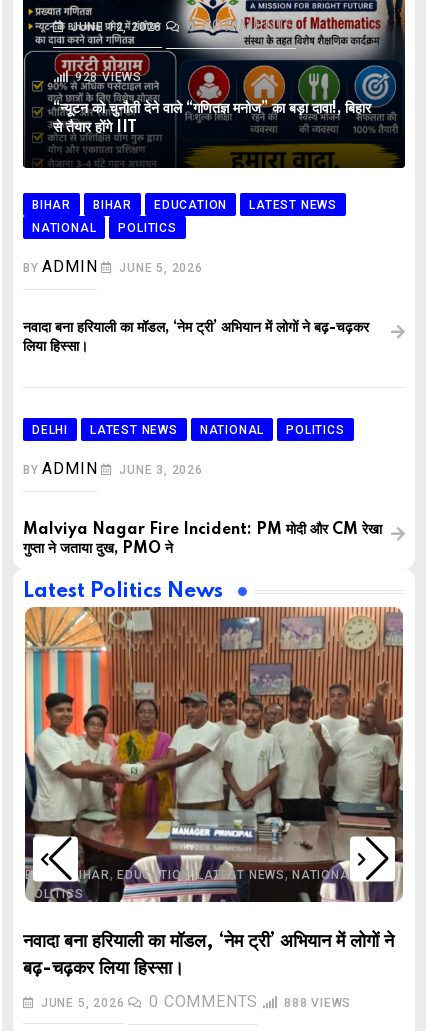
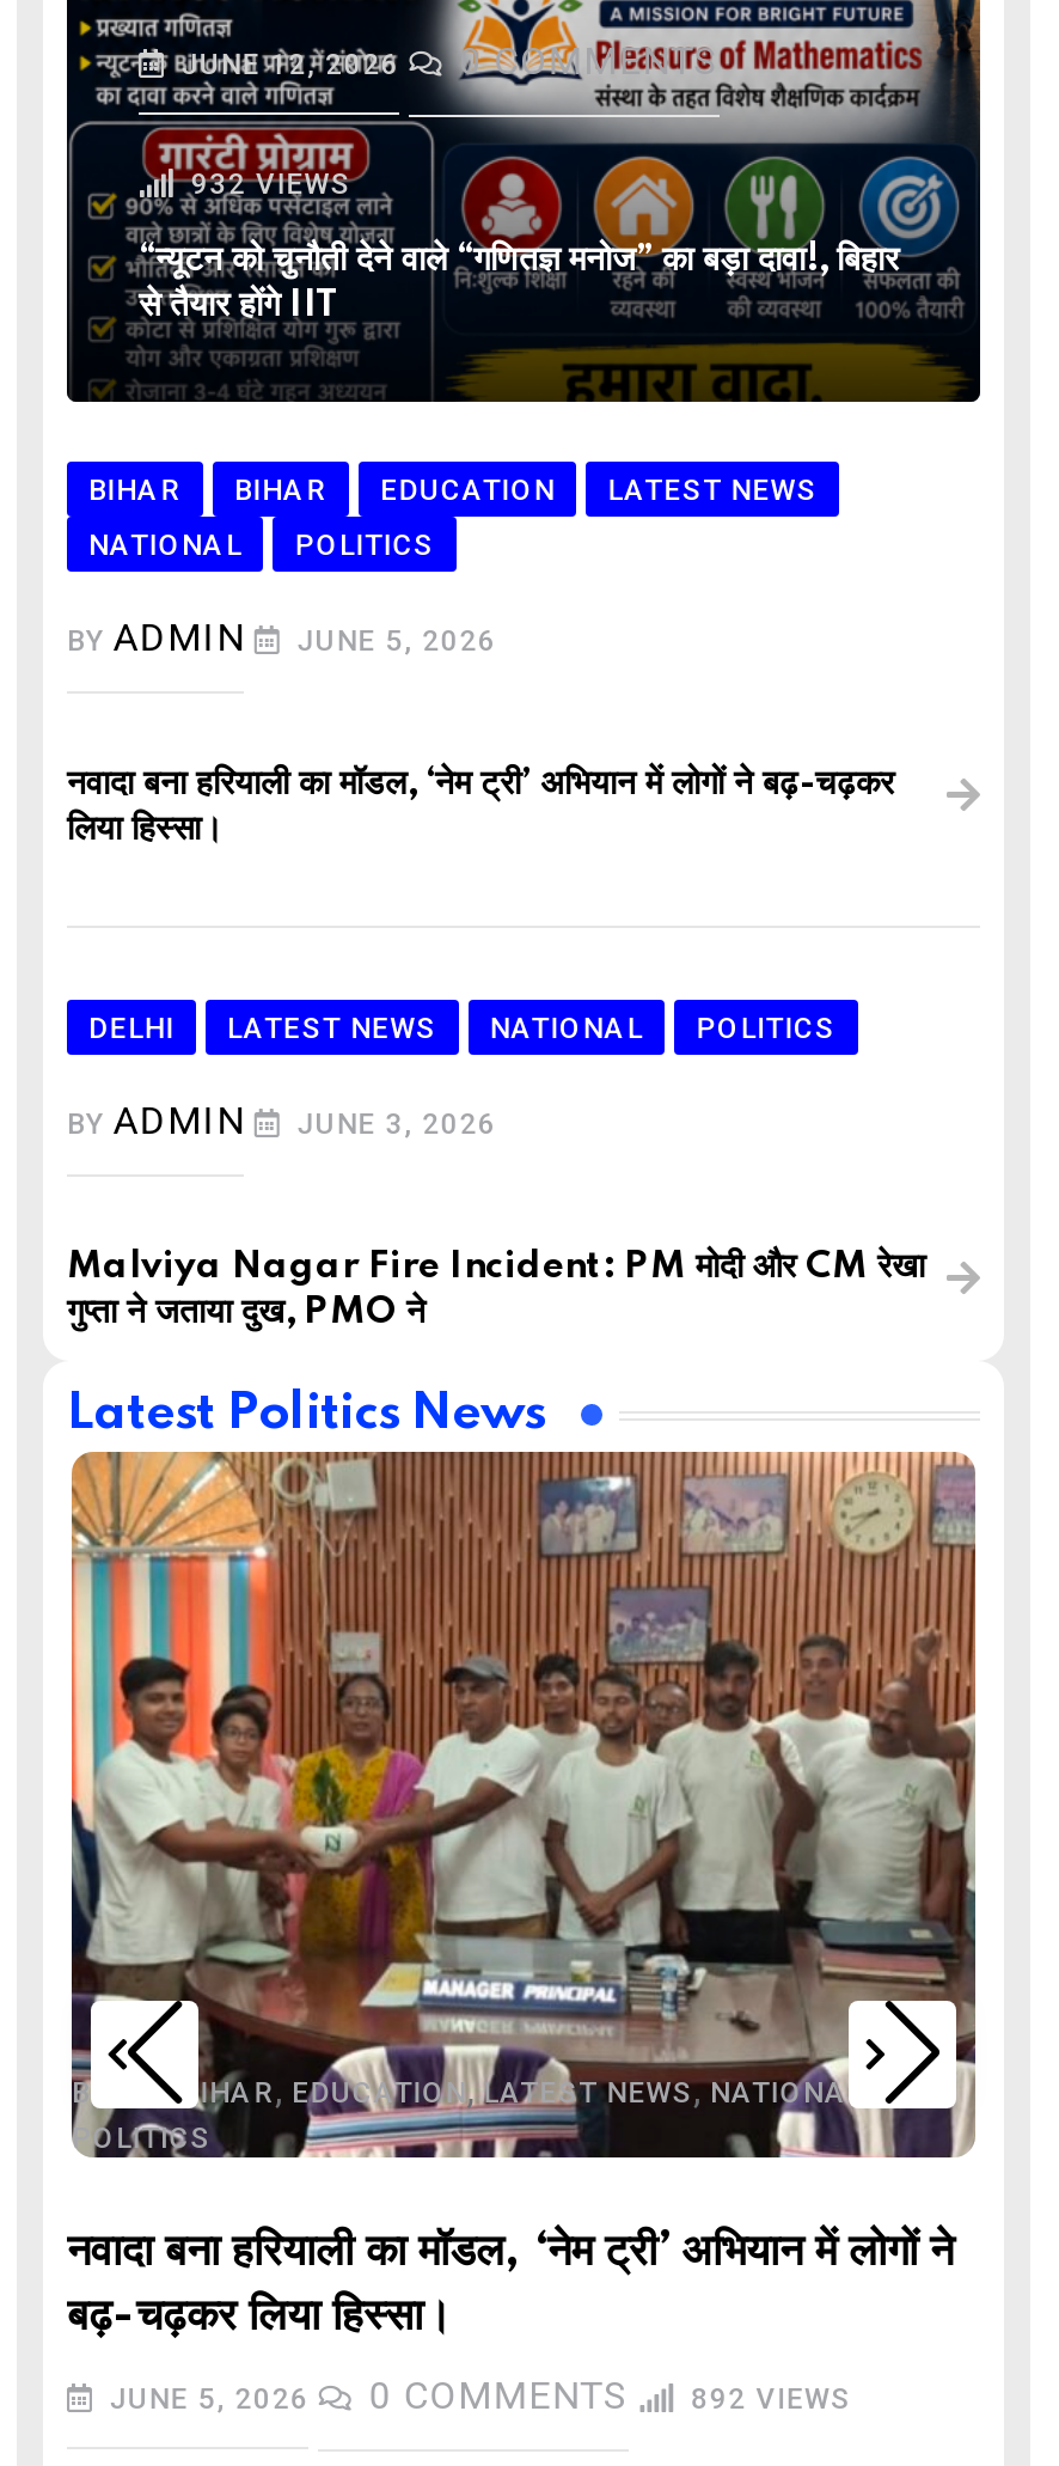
[75,70,142,84] 928 VIEWS -> [191,166,351,200] 932 VIEWS
[41,992,351,1011] JUNE 5, 2026 0 COMMENTS 888 VIEWS -> [109,2373,852,2419] JUNE 5, 2026 0 COMMENTS 892 VIEWS

